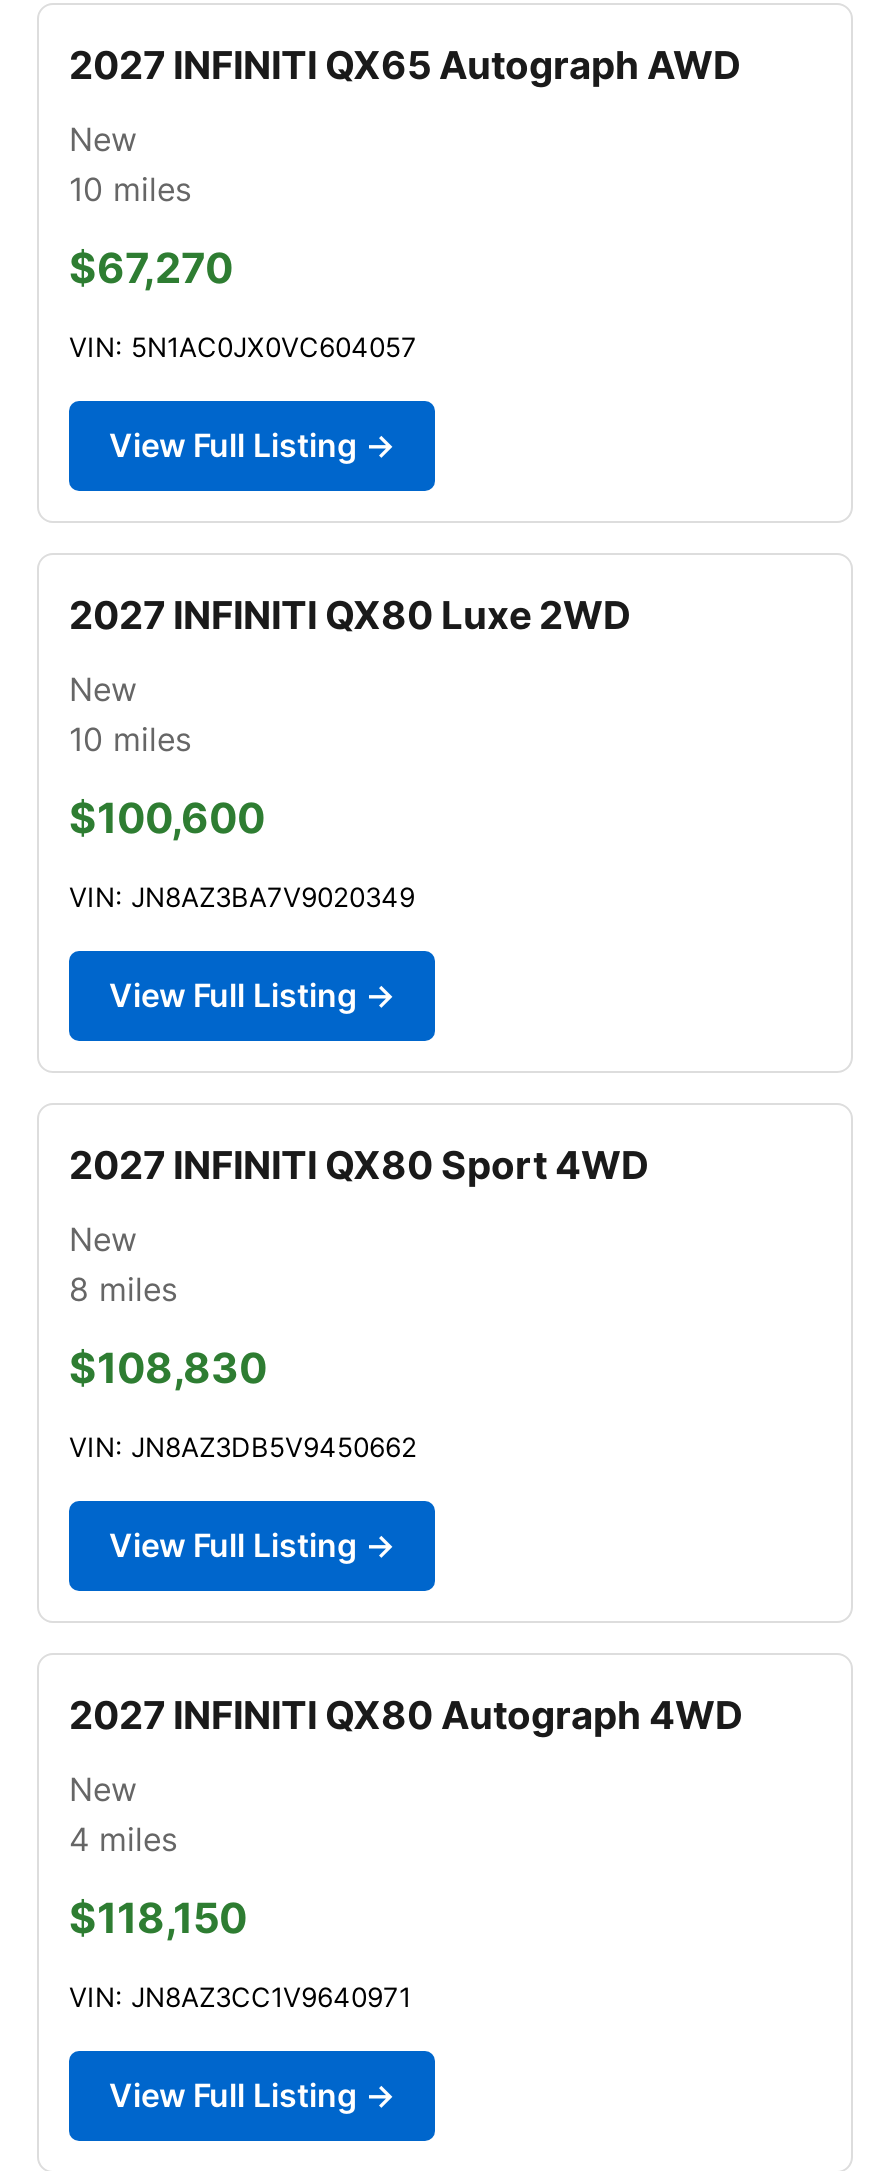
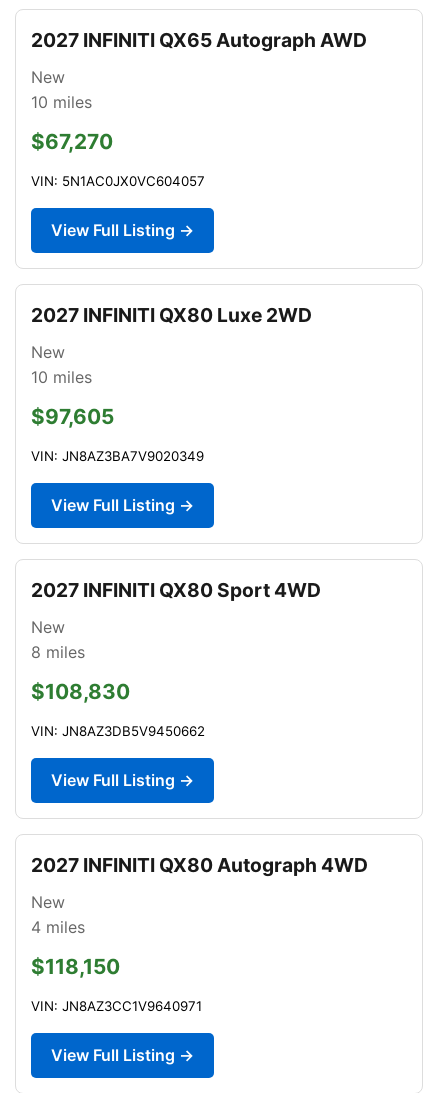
[69,793,265,843] $100,600 -> [31,404,114,429] $97,605

